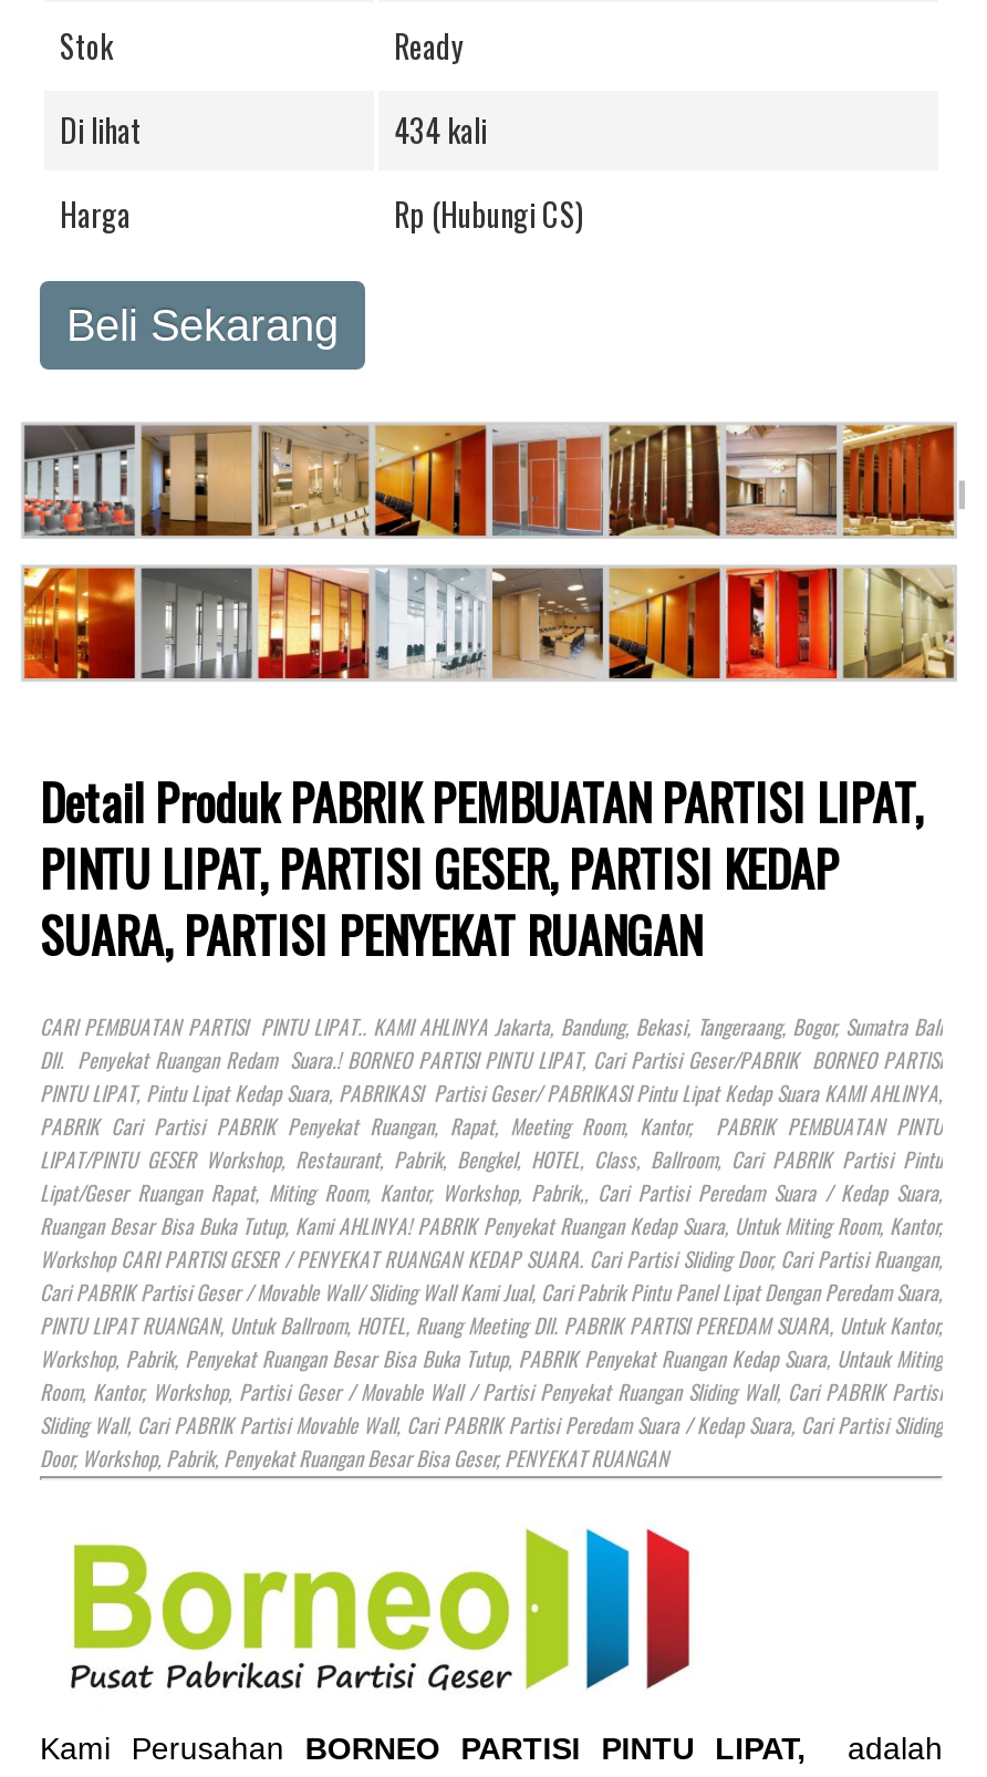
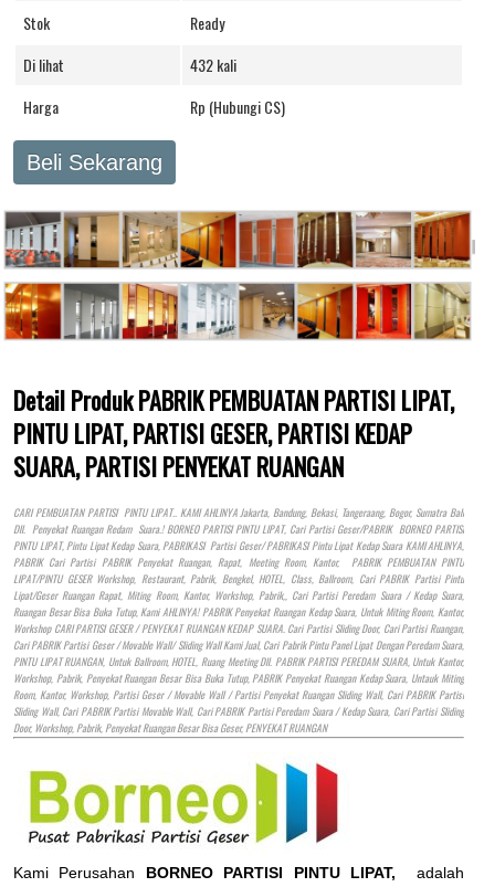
[394,106,487,153] 434 kali -> [190,53,236,76] 432 kali

